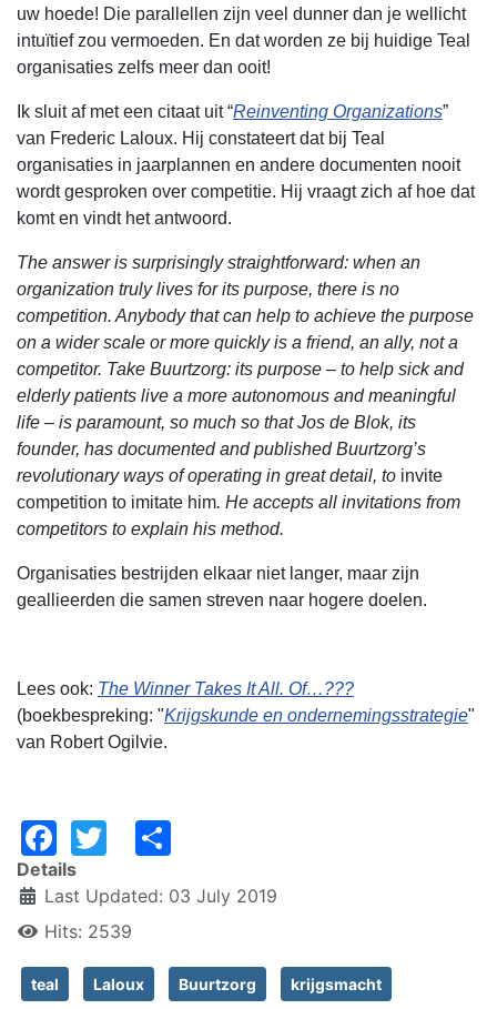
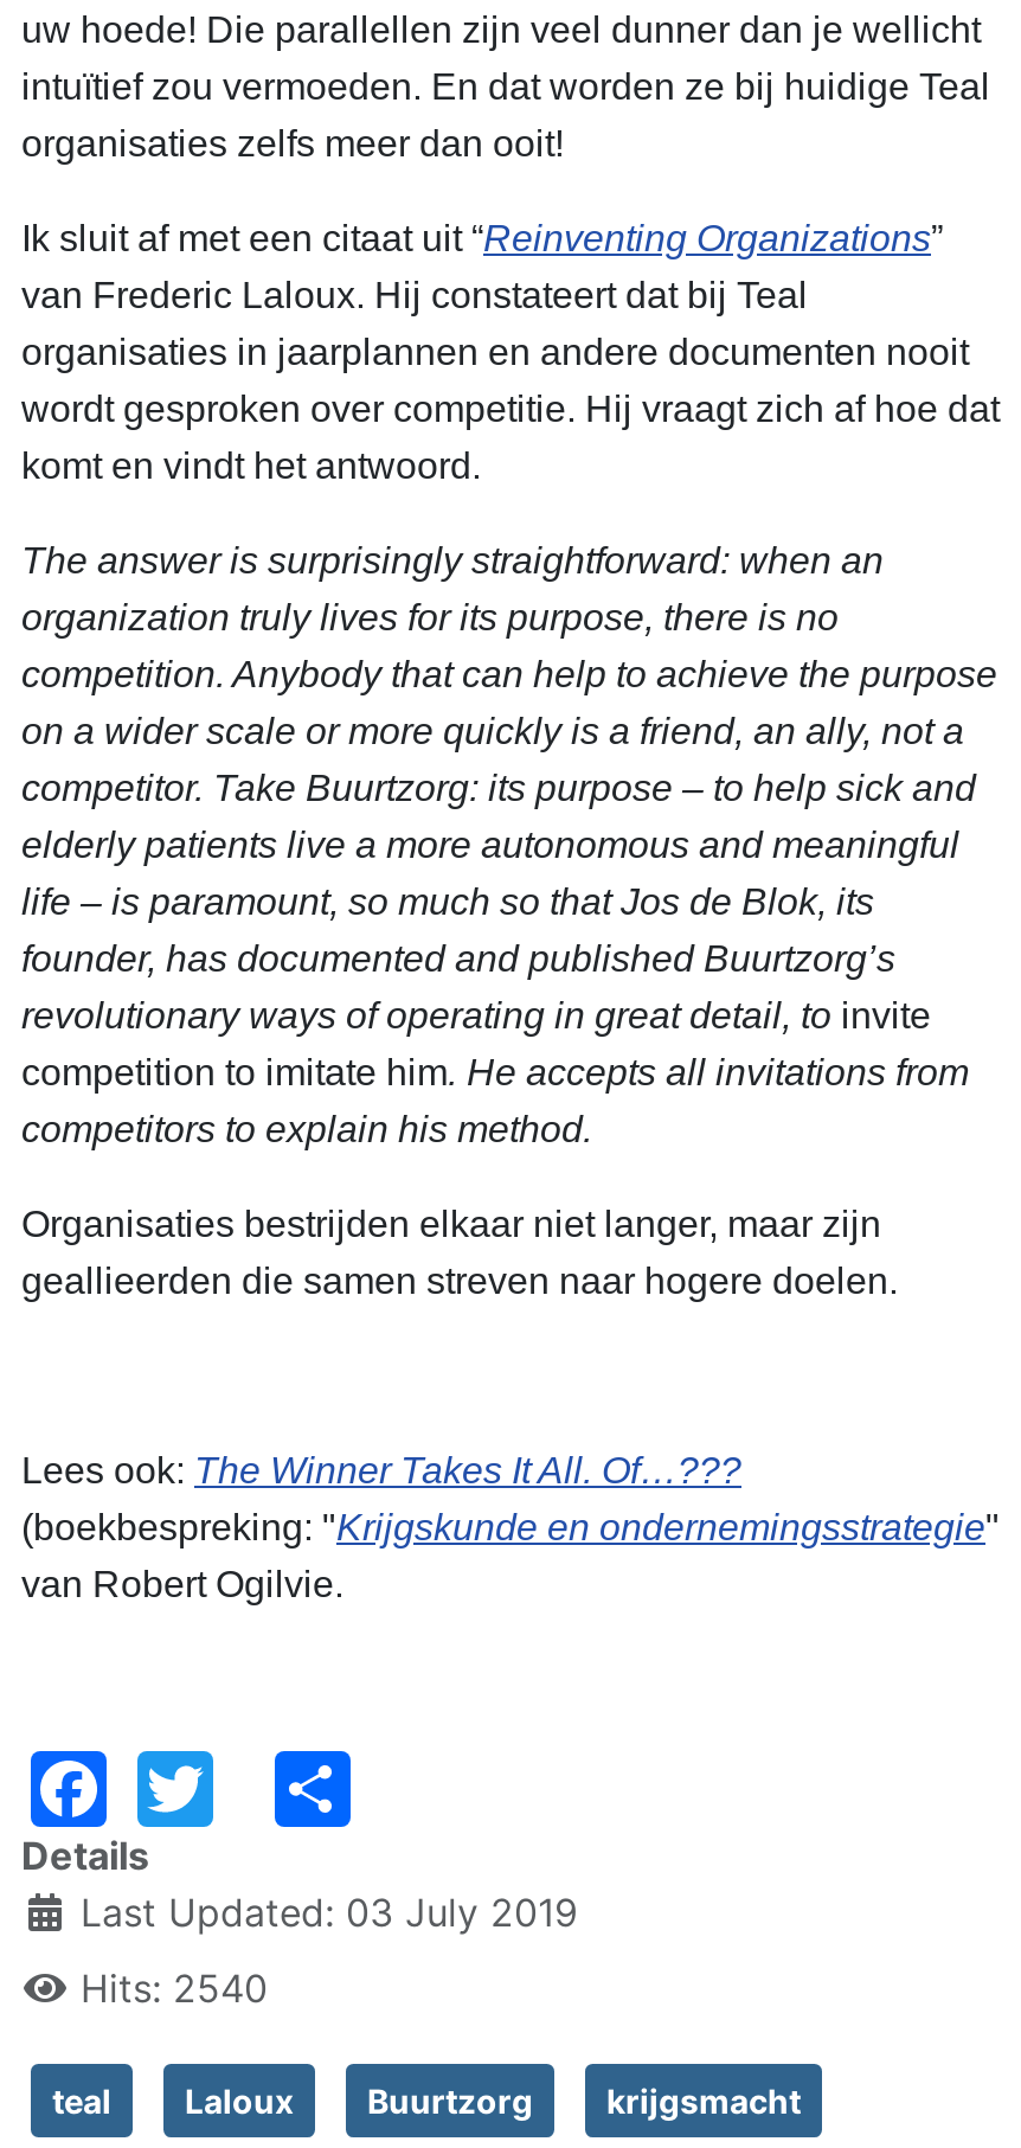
[44,920,132,942] Hits: 2539 -> [81,1964,268,2012] Hits: 2540

